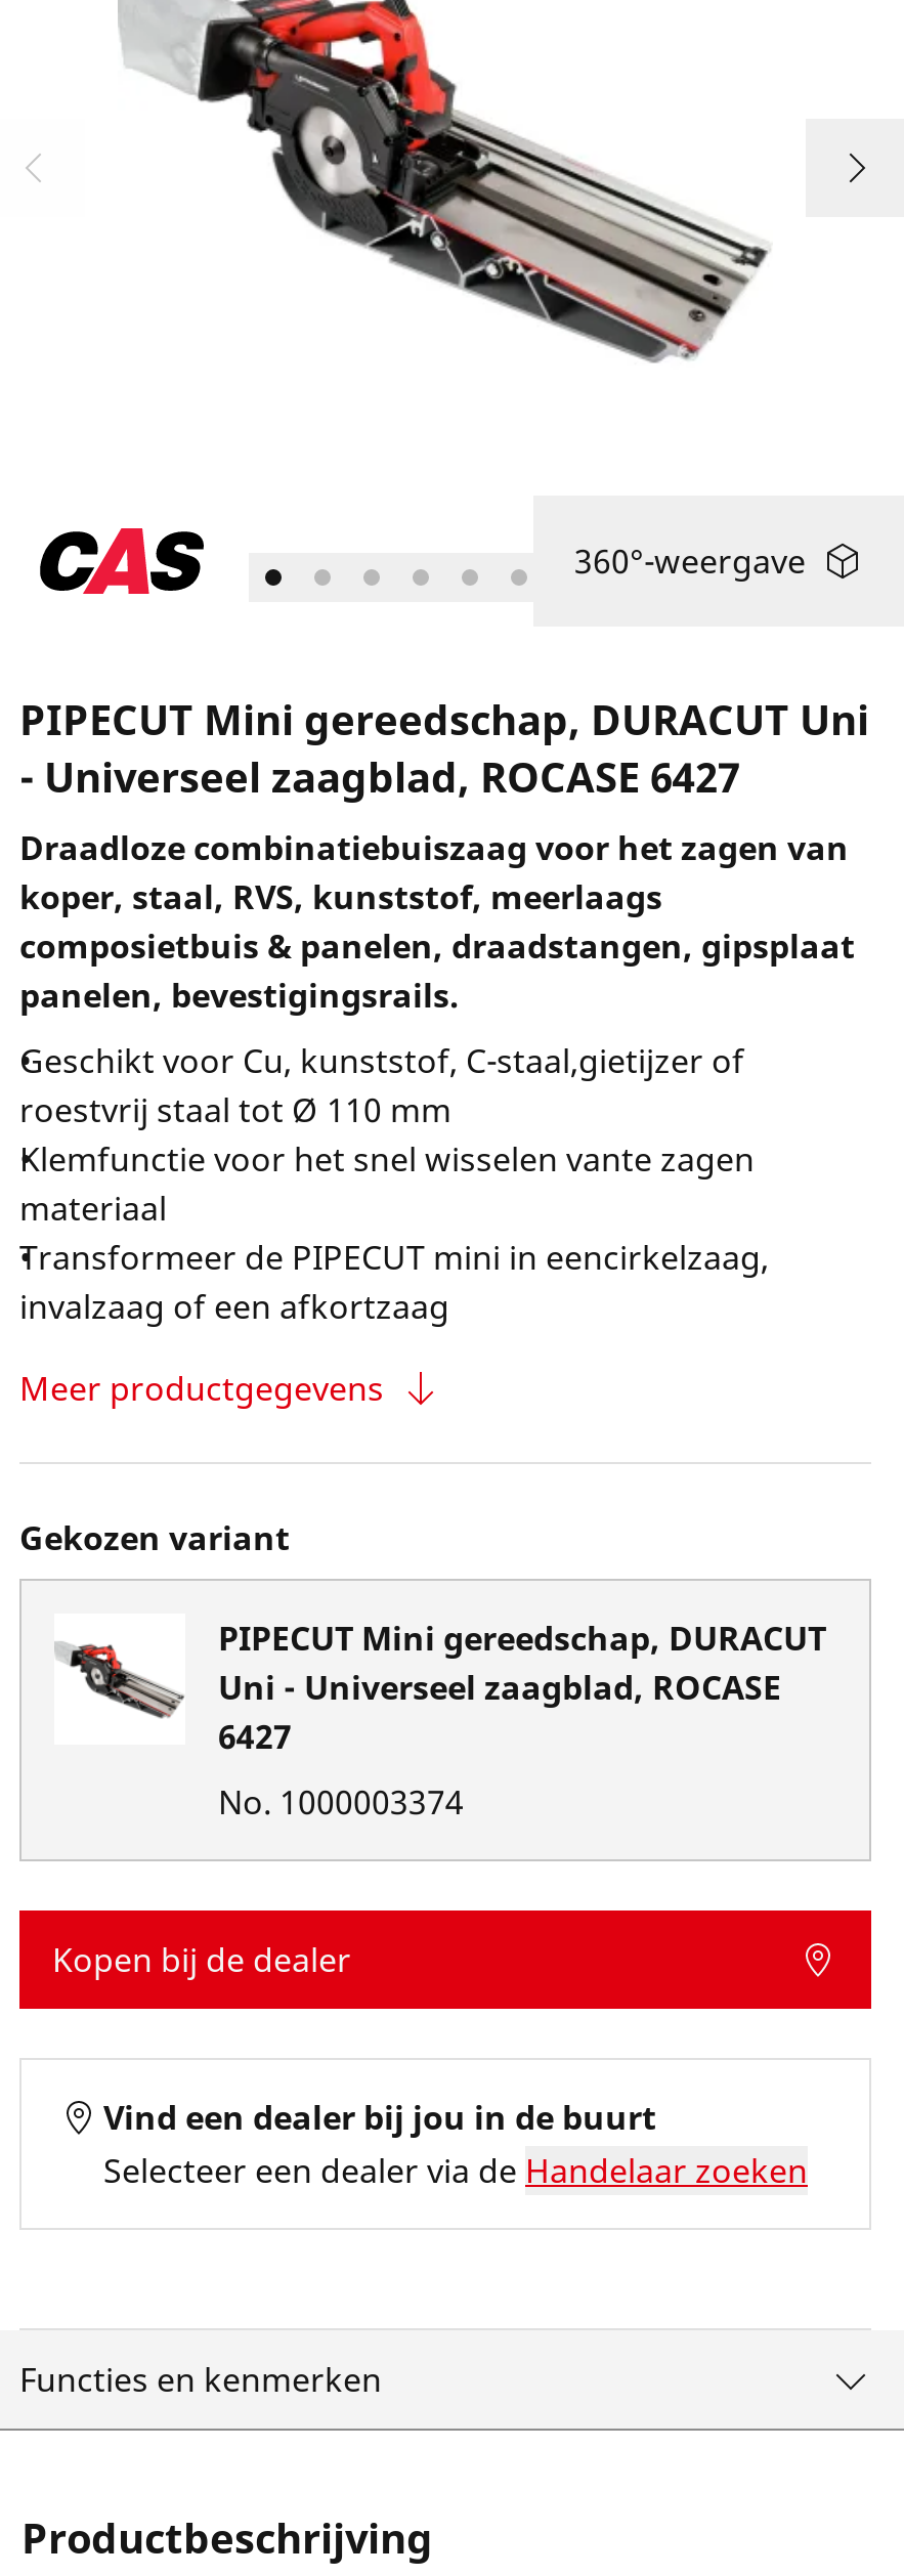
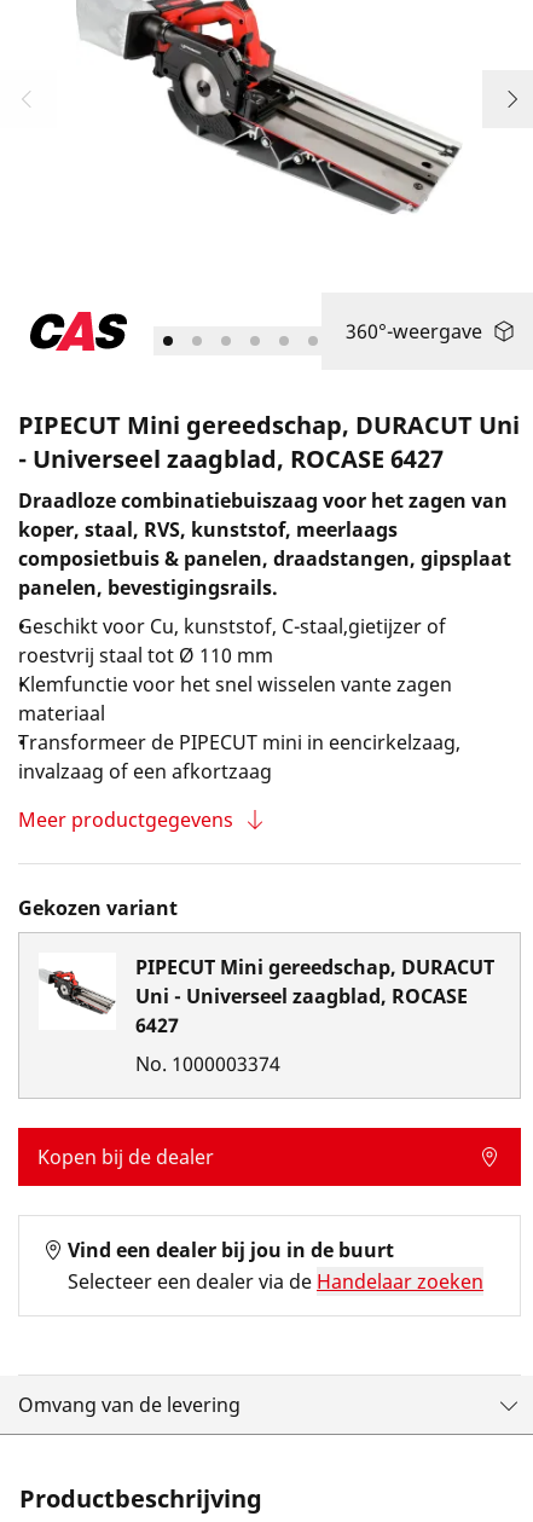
[19,2357,382,2402] Functies en kenmerken -> [18,1391,241,1418] Omvang van de levering

